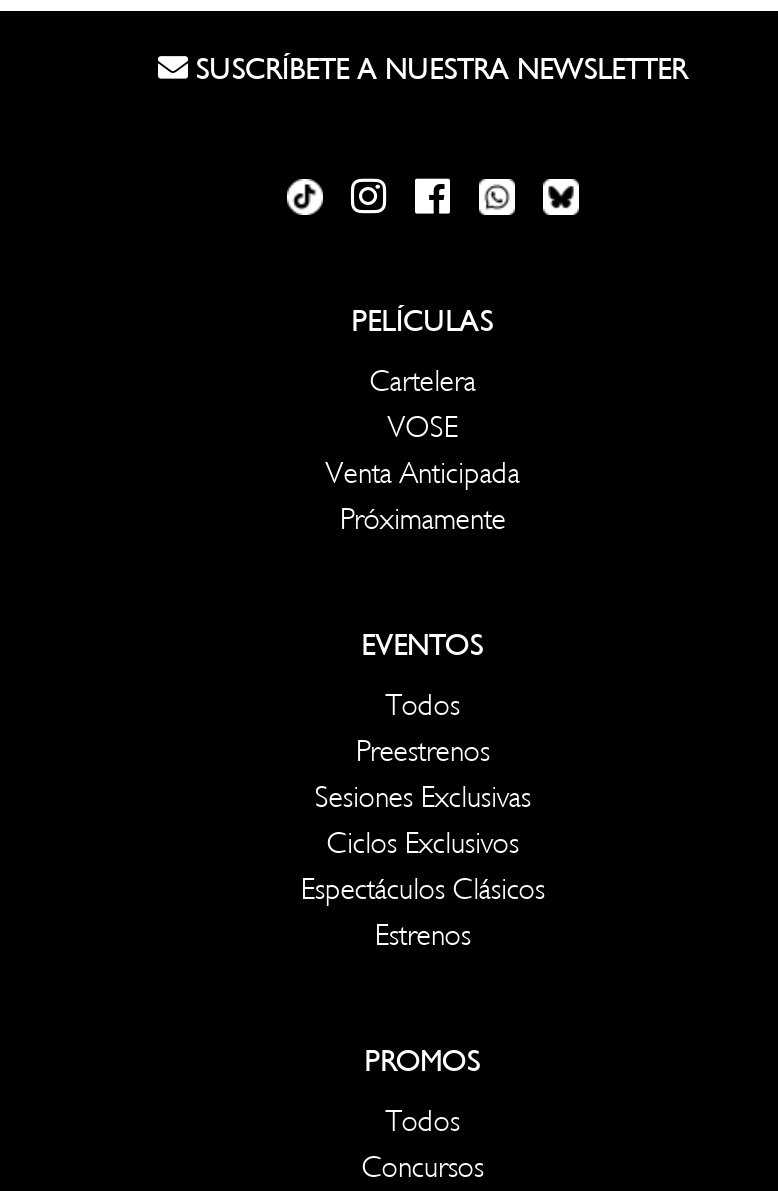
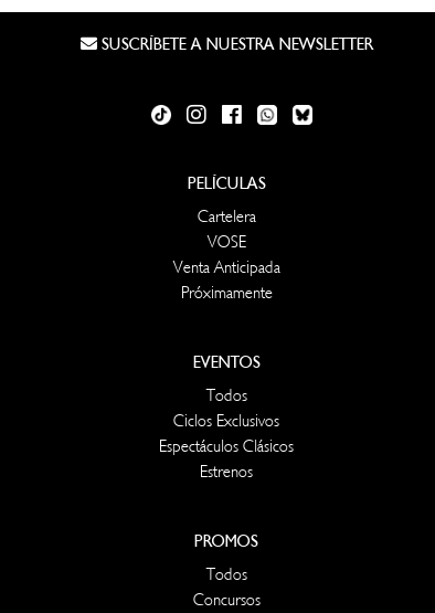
[315,733,531,817] Preestrenos | Sesiones Exclusivas -> none

